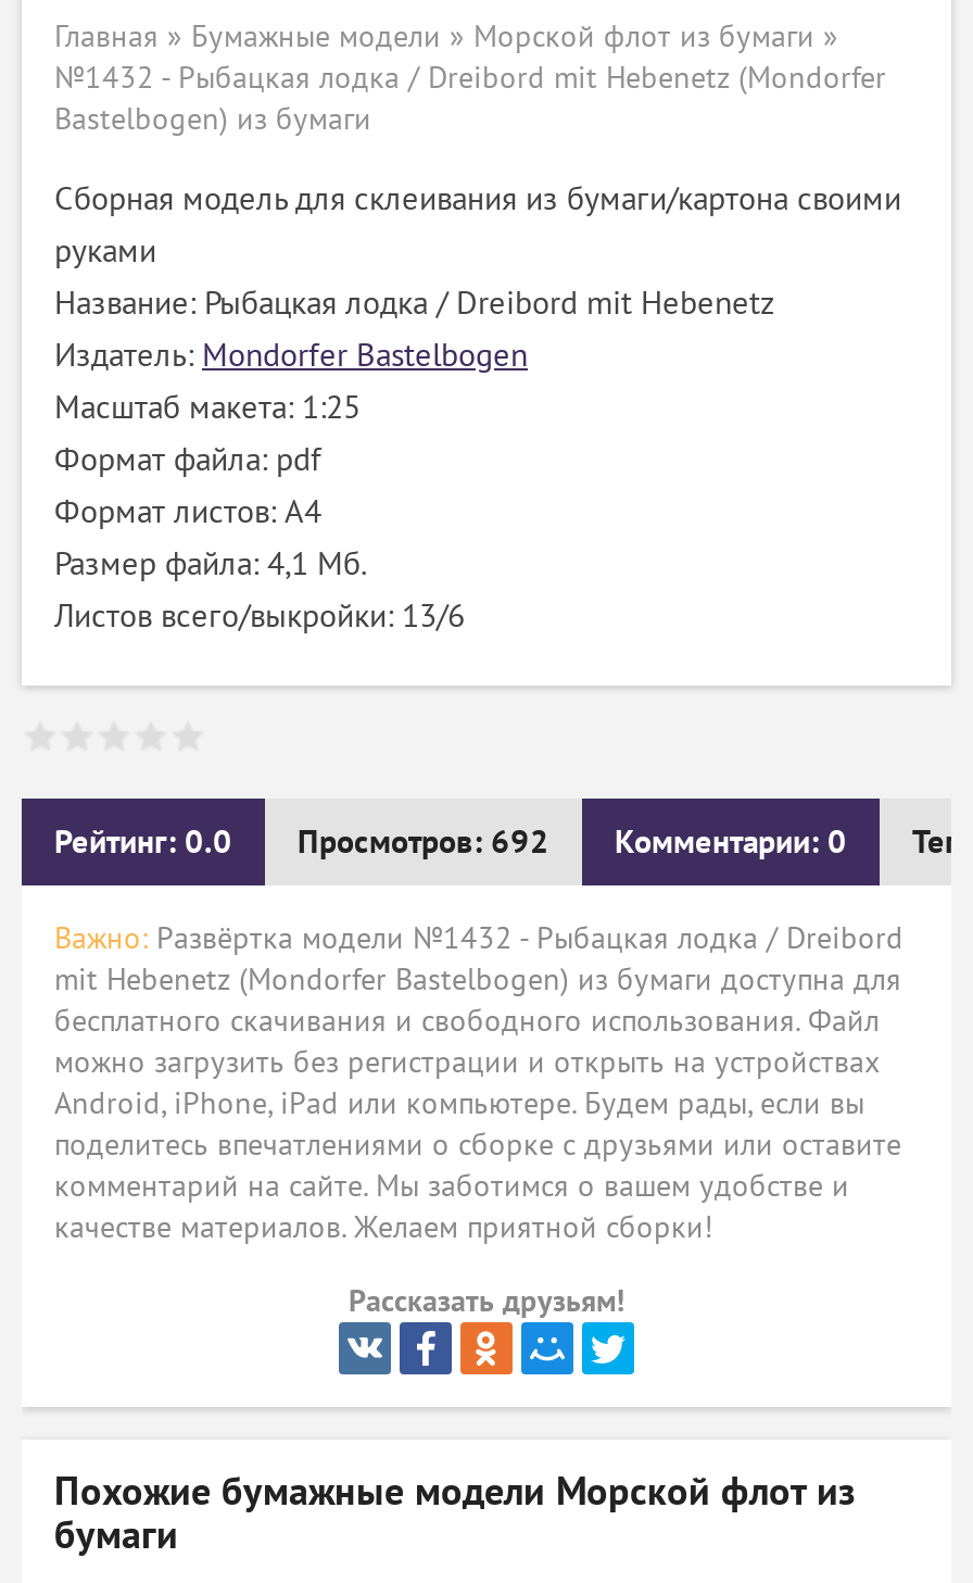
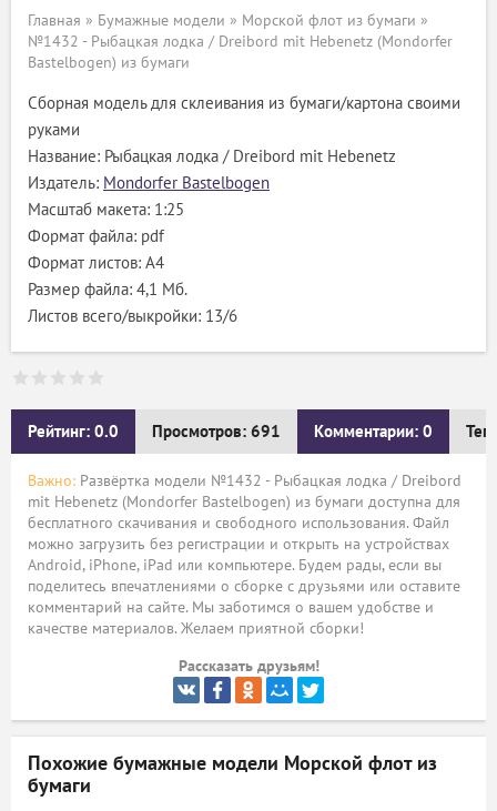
[298,821,549,860] Просмотров: 692 -> [152,421,281,441] Просмотров: 691

